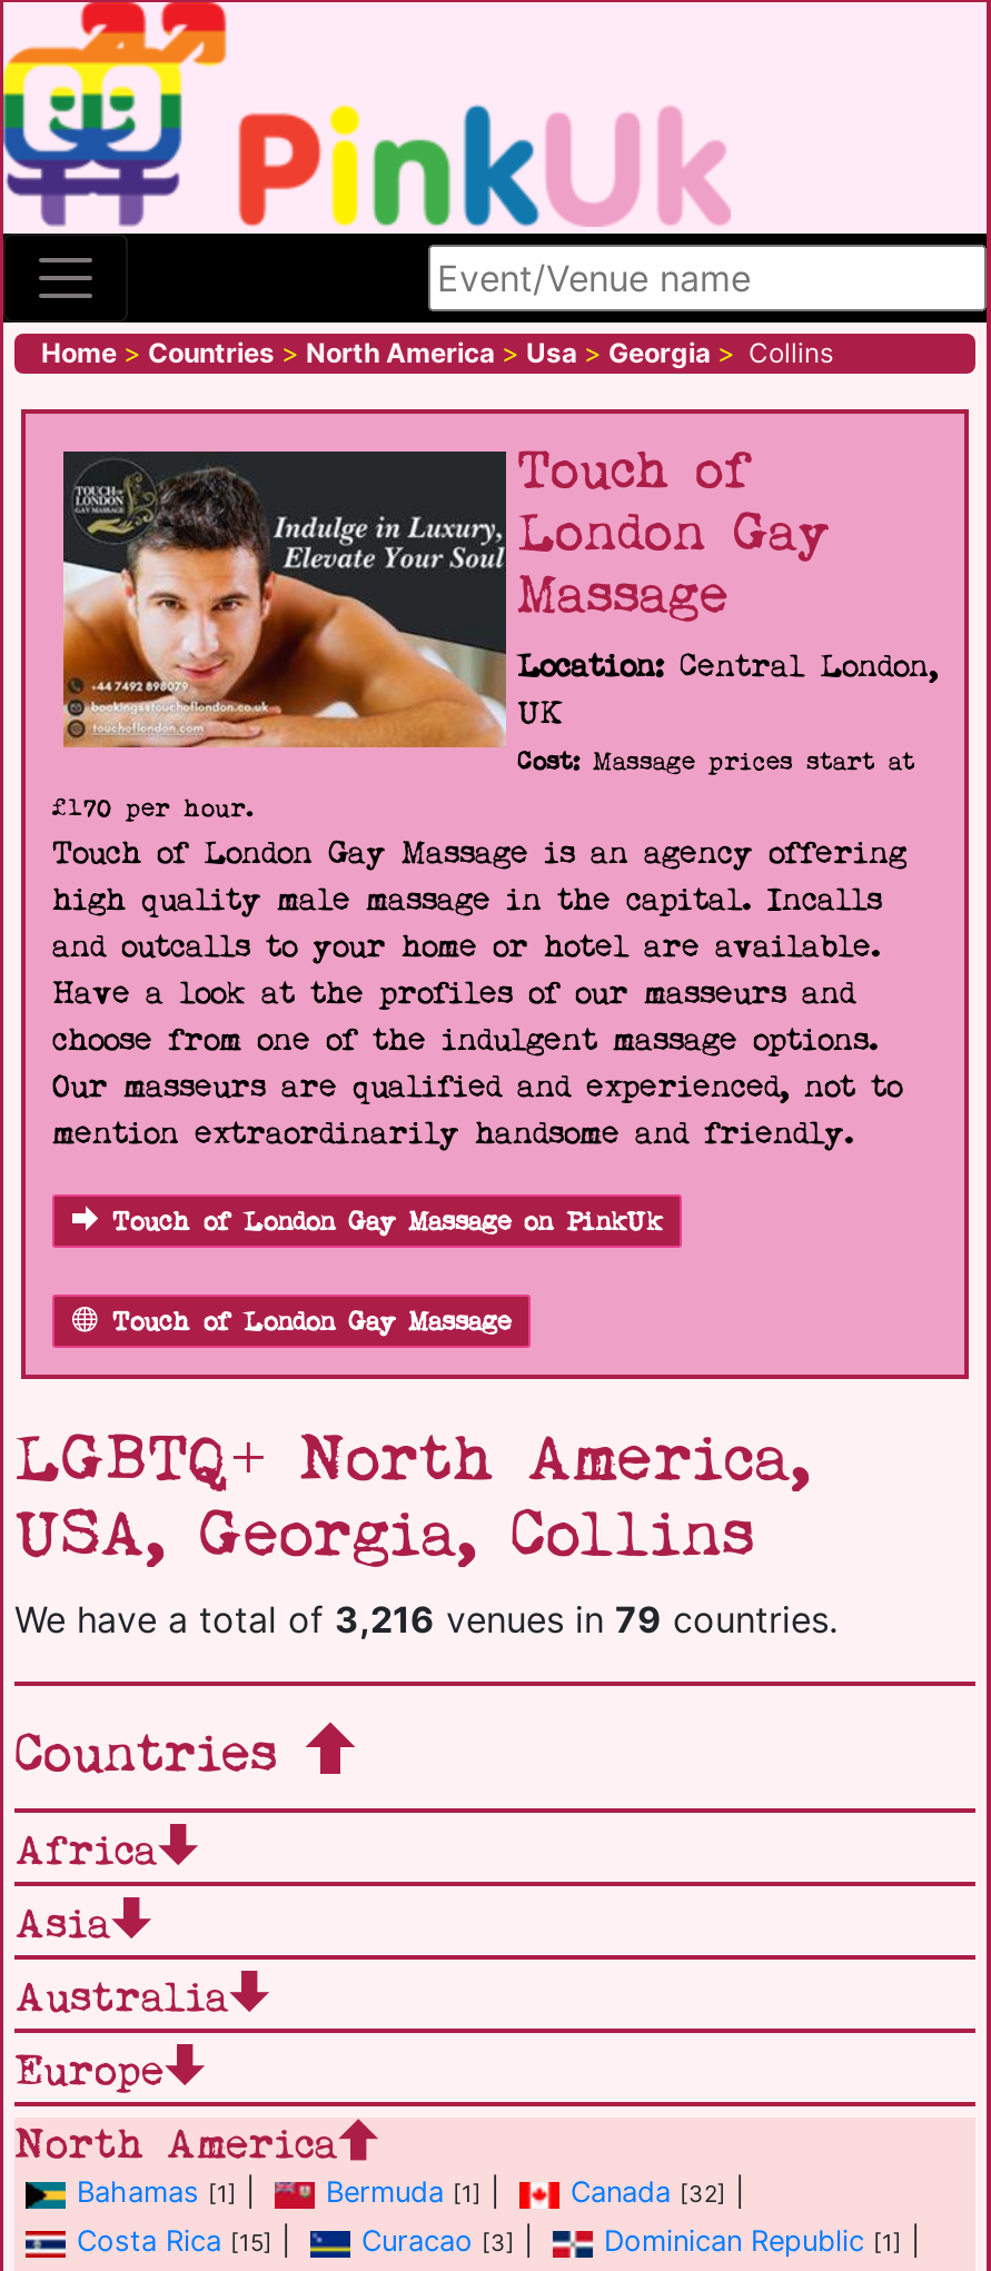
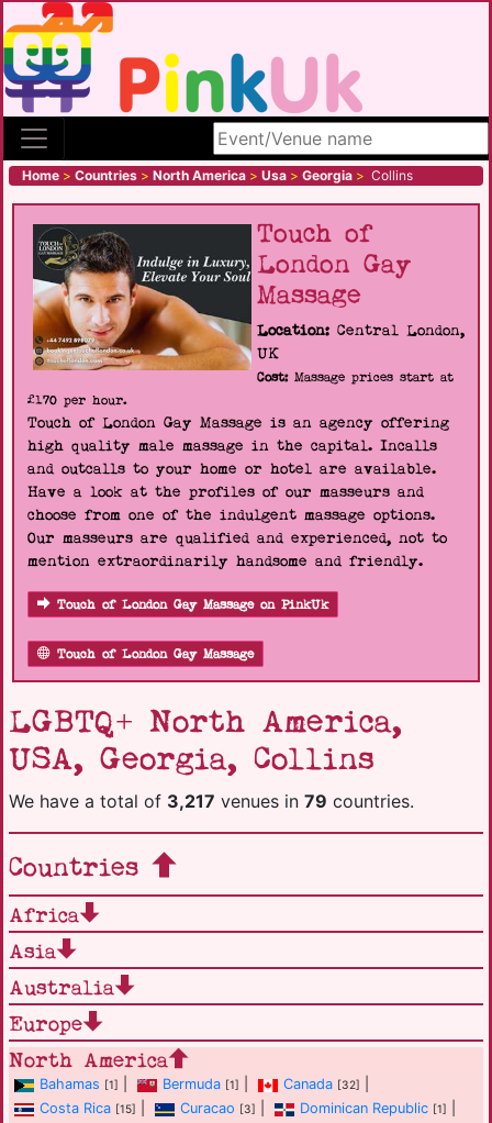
[14,1597,838,1642] We have a total of 3,216 venues in 79 countries. -> [9,790,414,812] We have a total of 3,217 venues in 79 countries.

